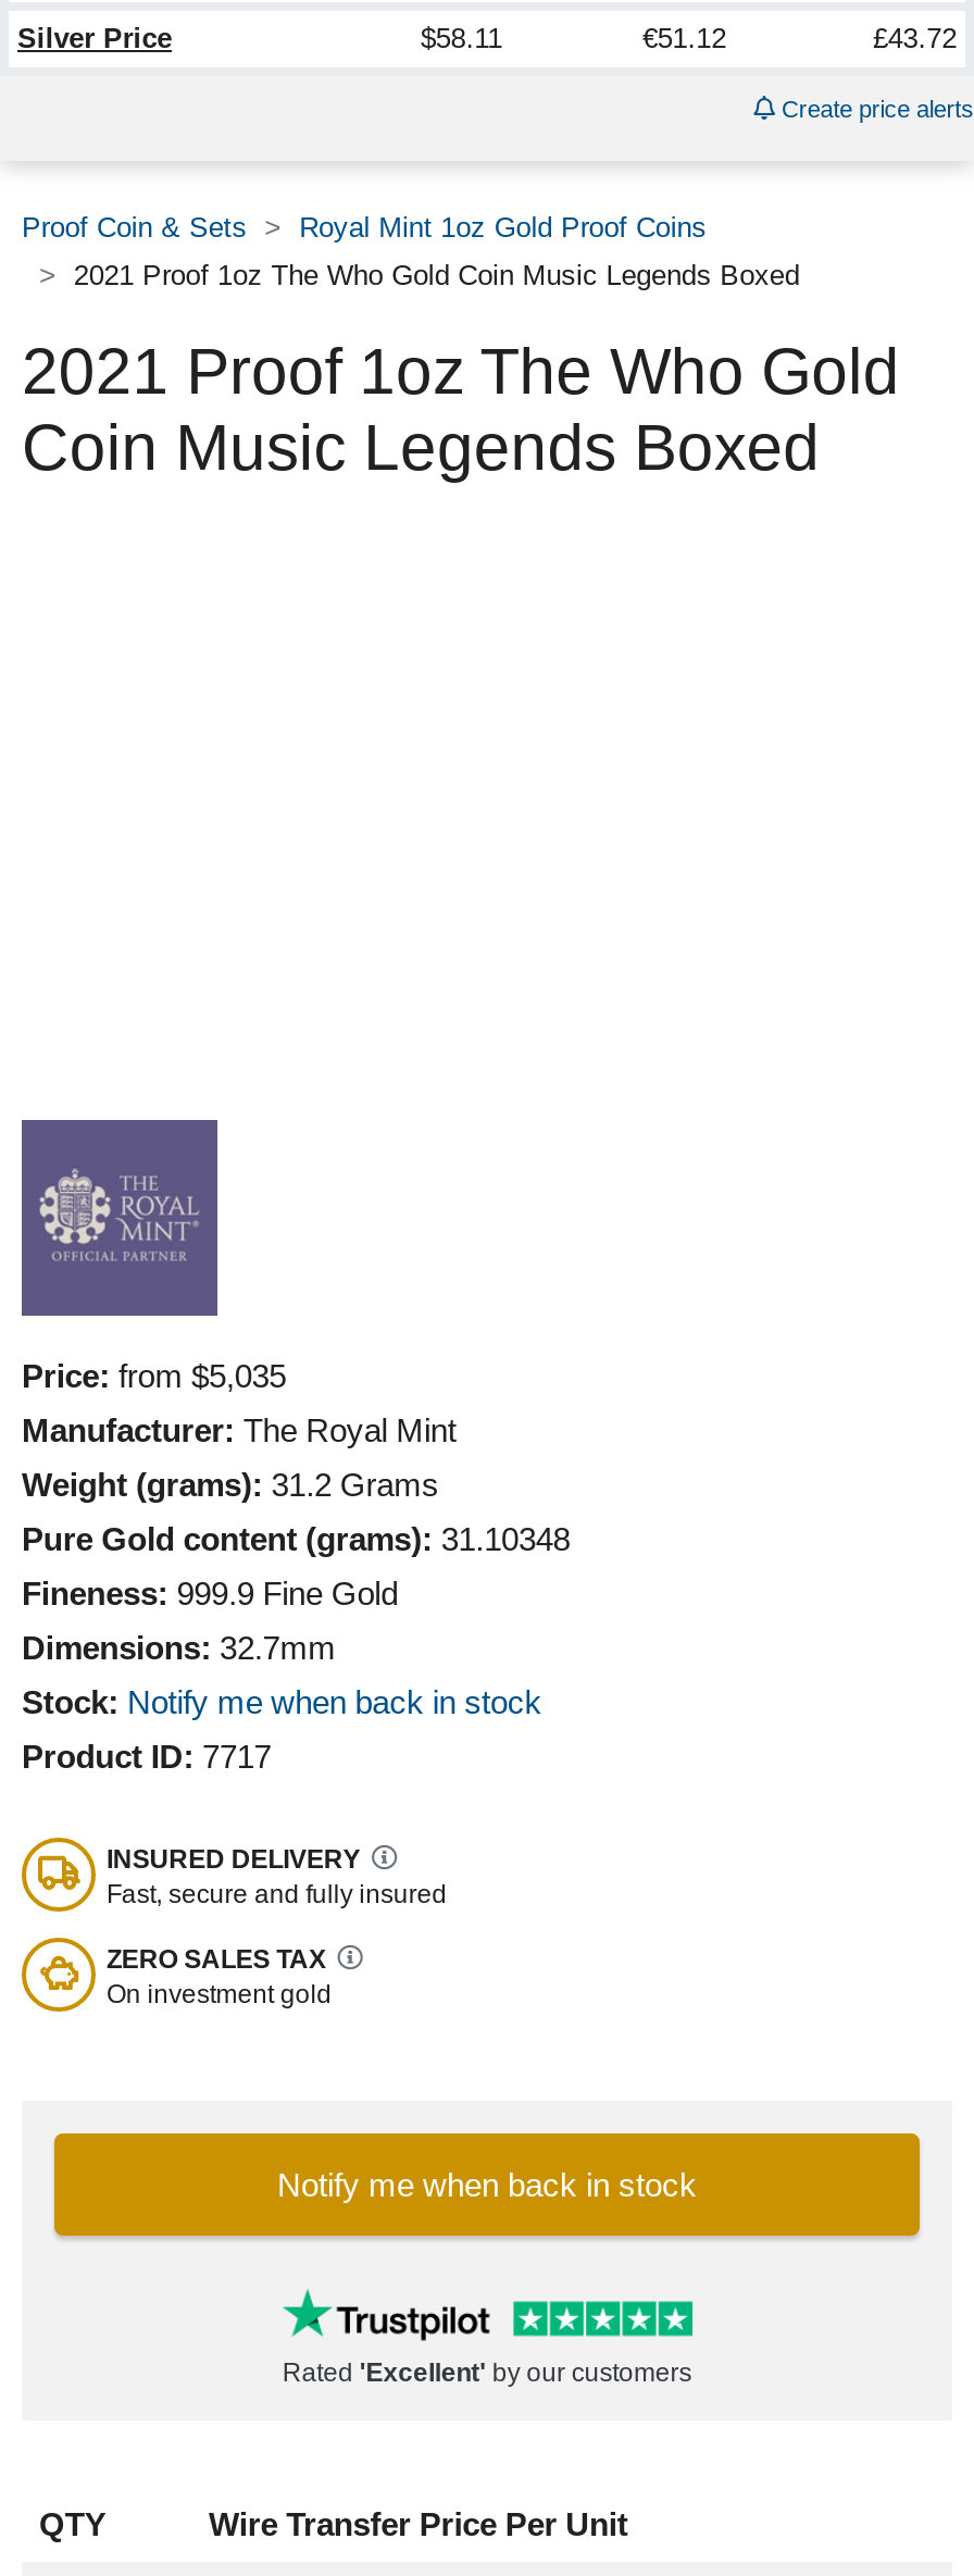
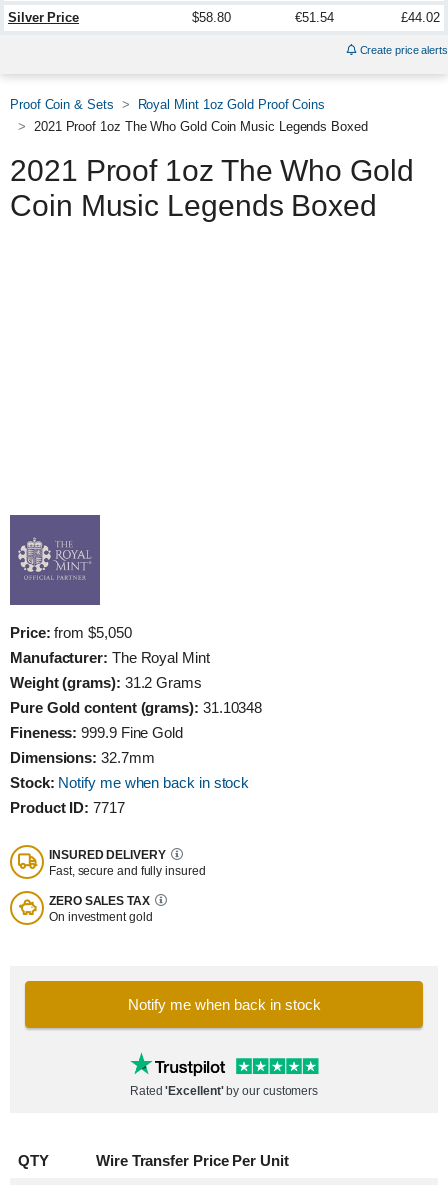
[421,21,502,54] $58.11 -> [192,10,231,25] $58.80
[642,21,726,54] €51.12 -> [295,10,334,25] €51.54
[873,21,957,54] £43.72 -> [401,10,440,25] £44.02
[22,1357,286,1394] Price: from $5,035 -> [10,624,132,641] Price: from $5,050

